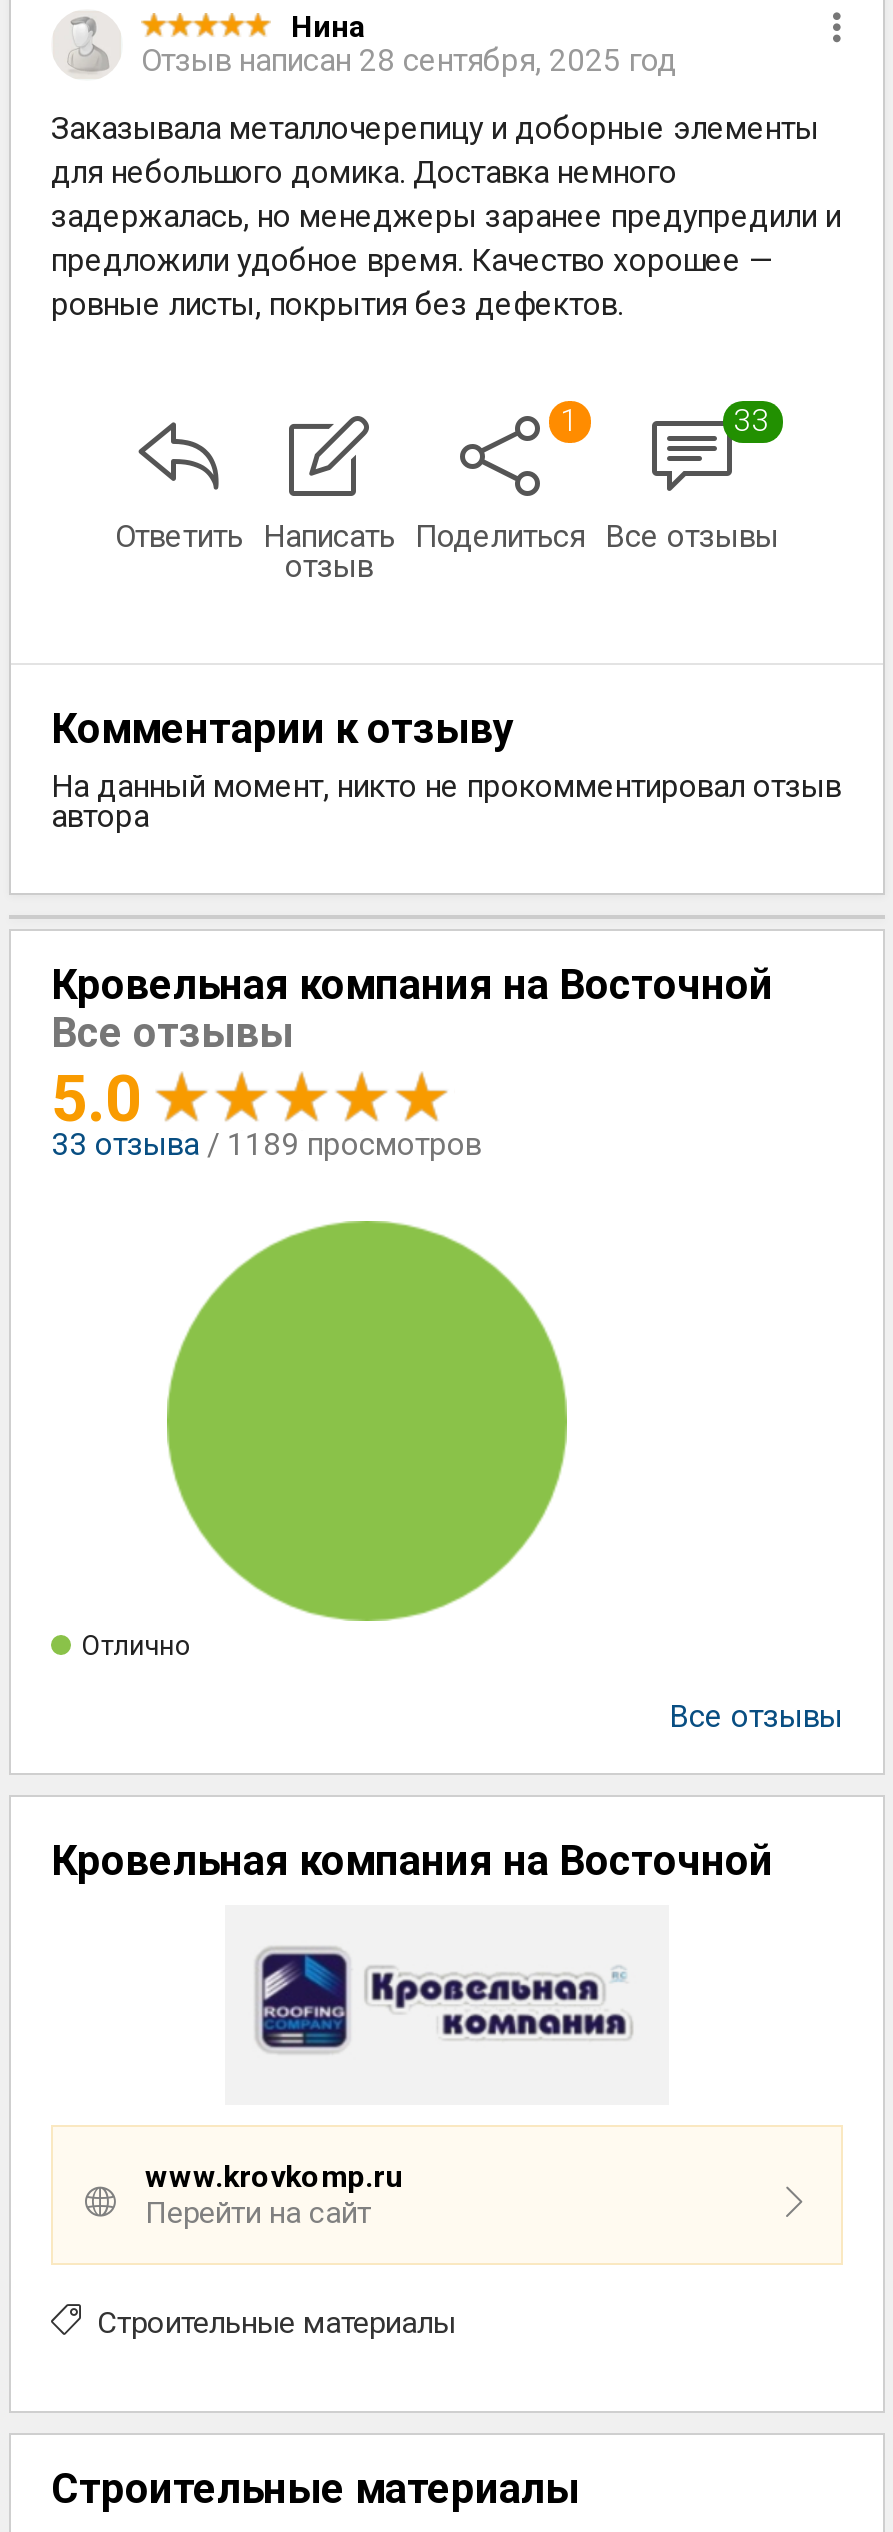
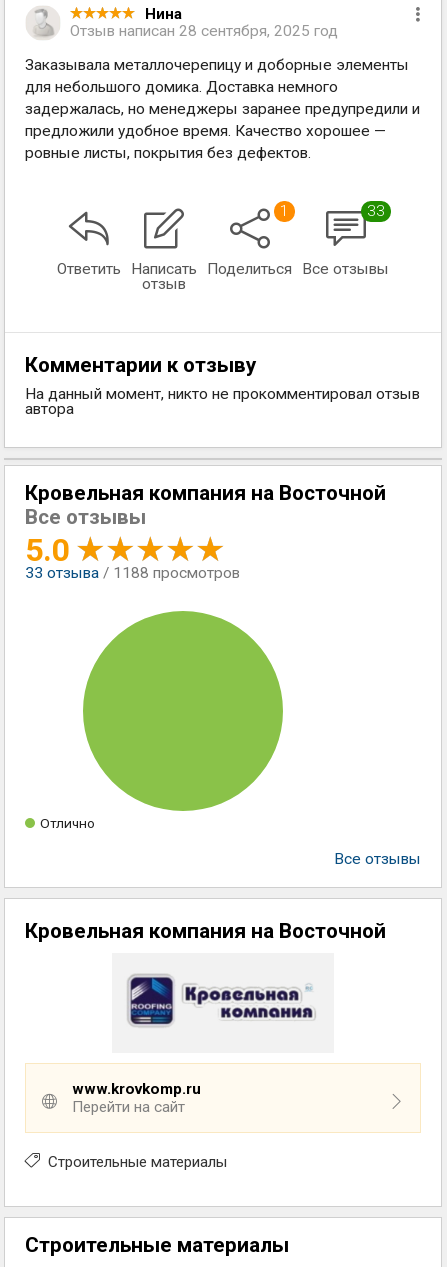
[51,1127,481,1163] 33 отзыва / 1189 просмотров -> [25,564,240,582] 33 отзыва / 1188 просмотров

